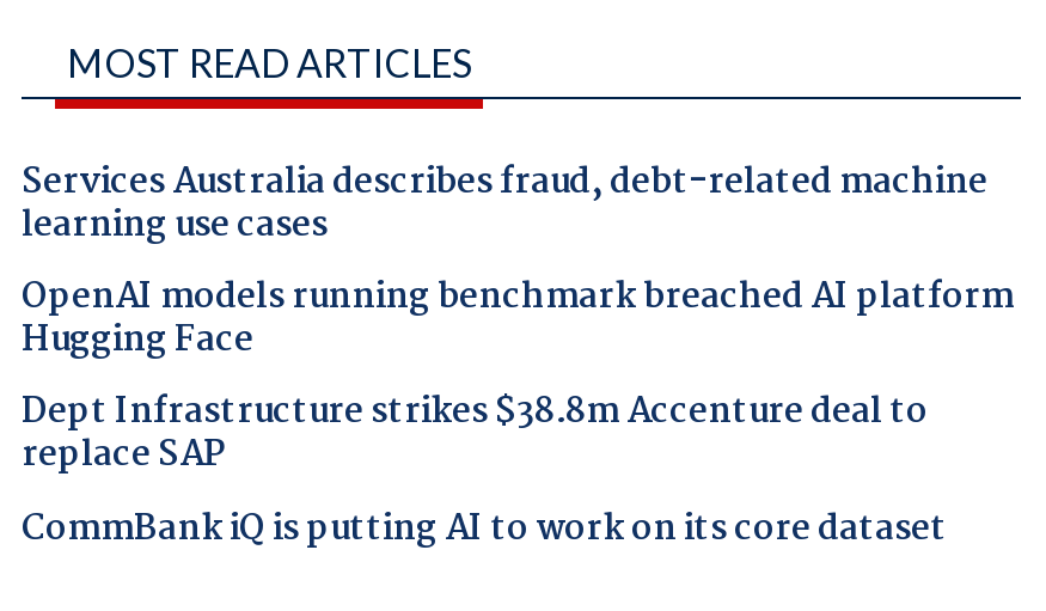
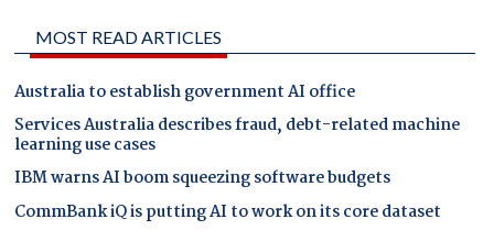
none -> [14,79,355,106] Australia to establish government AI office
moved [22,154,987,255] -> [14,112,460,159]: Services Australia describes fraud, debt-related machine | learning use cases
[22,270,1014,485] OpenAI models running benchmark breached AI platform | Hugging Face | Dept Infrastructure strikes $38.8m Accenture deal to | replace SAP -> [14,166,390,192] IBM warns AI boom squeezing software budgets

